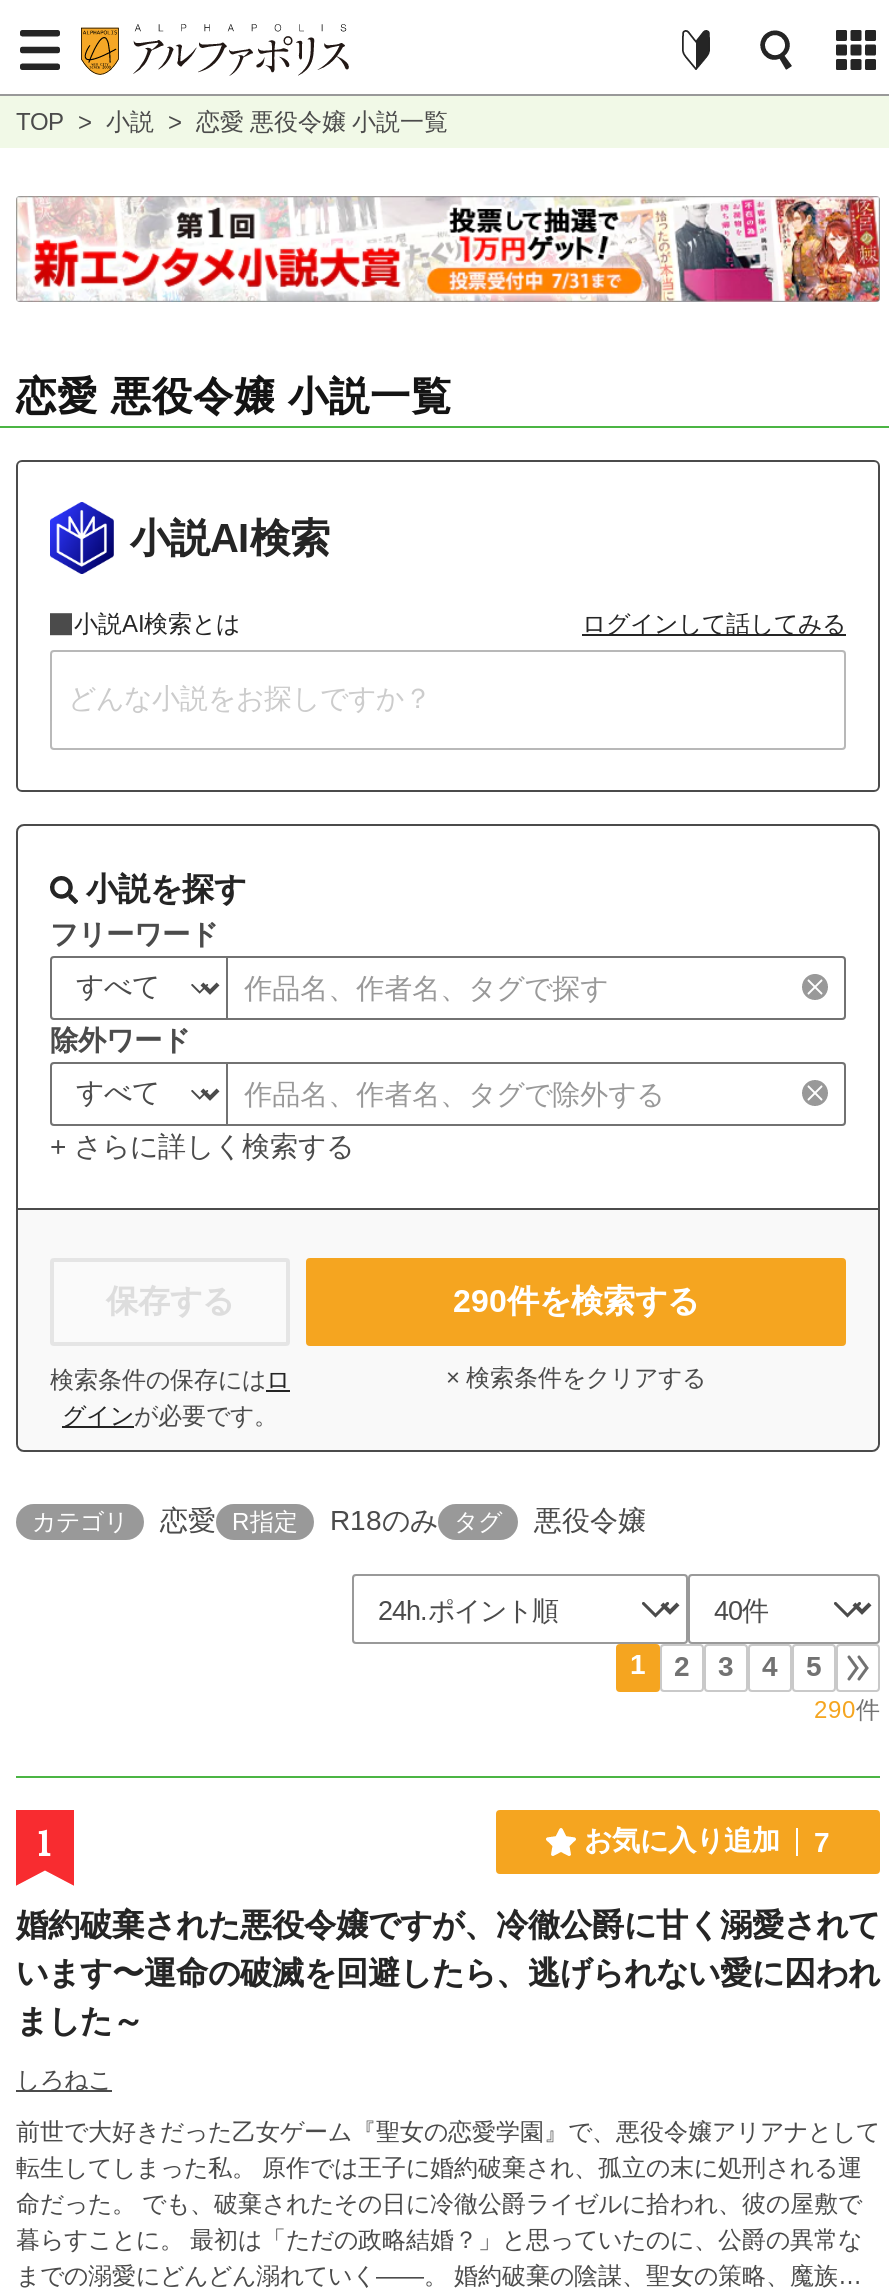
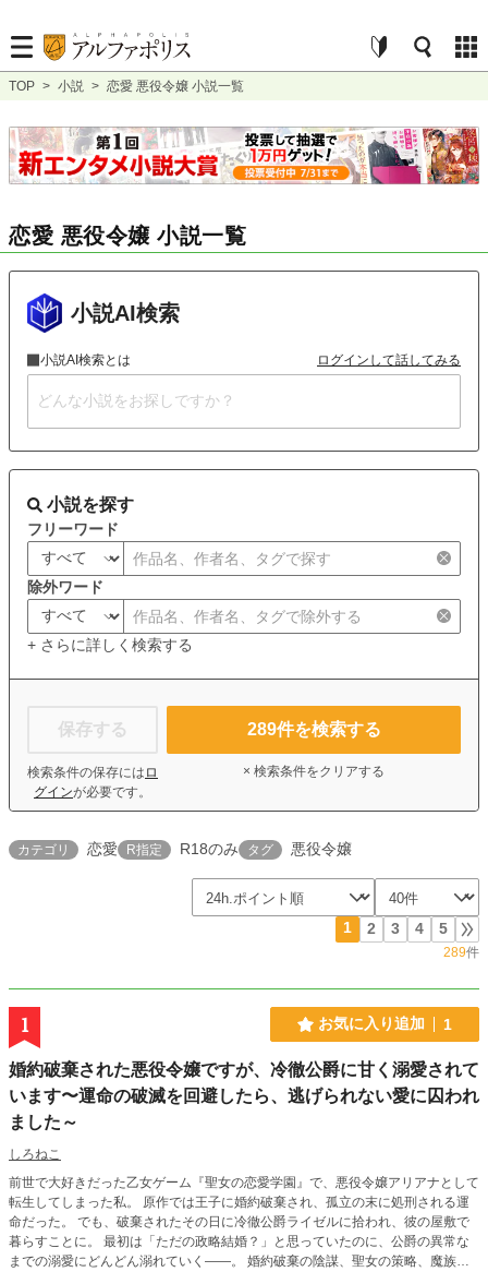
[453,1284,699,1318] 290件を検索する -> [247,720,381,738] 289件を検索する
[814,1696,880,1724] 290件 -> [443,945,479,960] 289件
[584,1824,830,1858] お気に入り追加 7 -> [318,1014,452,1033] お気に入り追加 1

